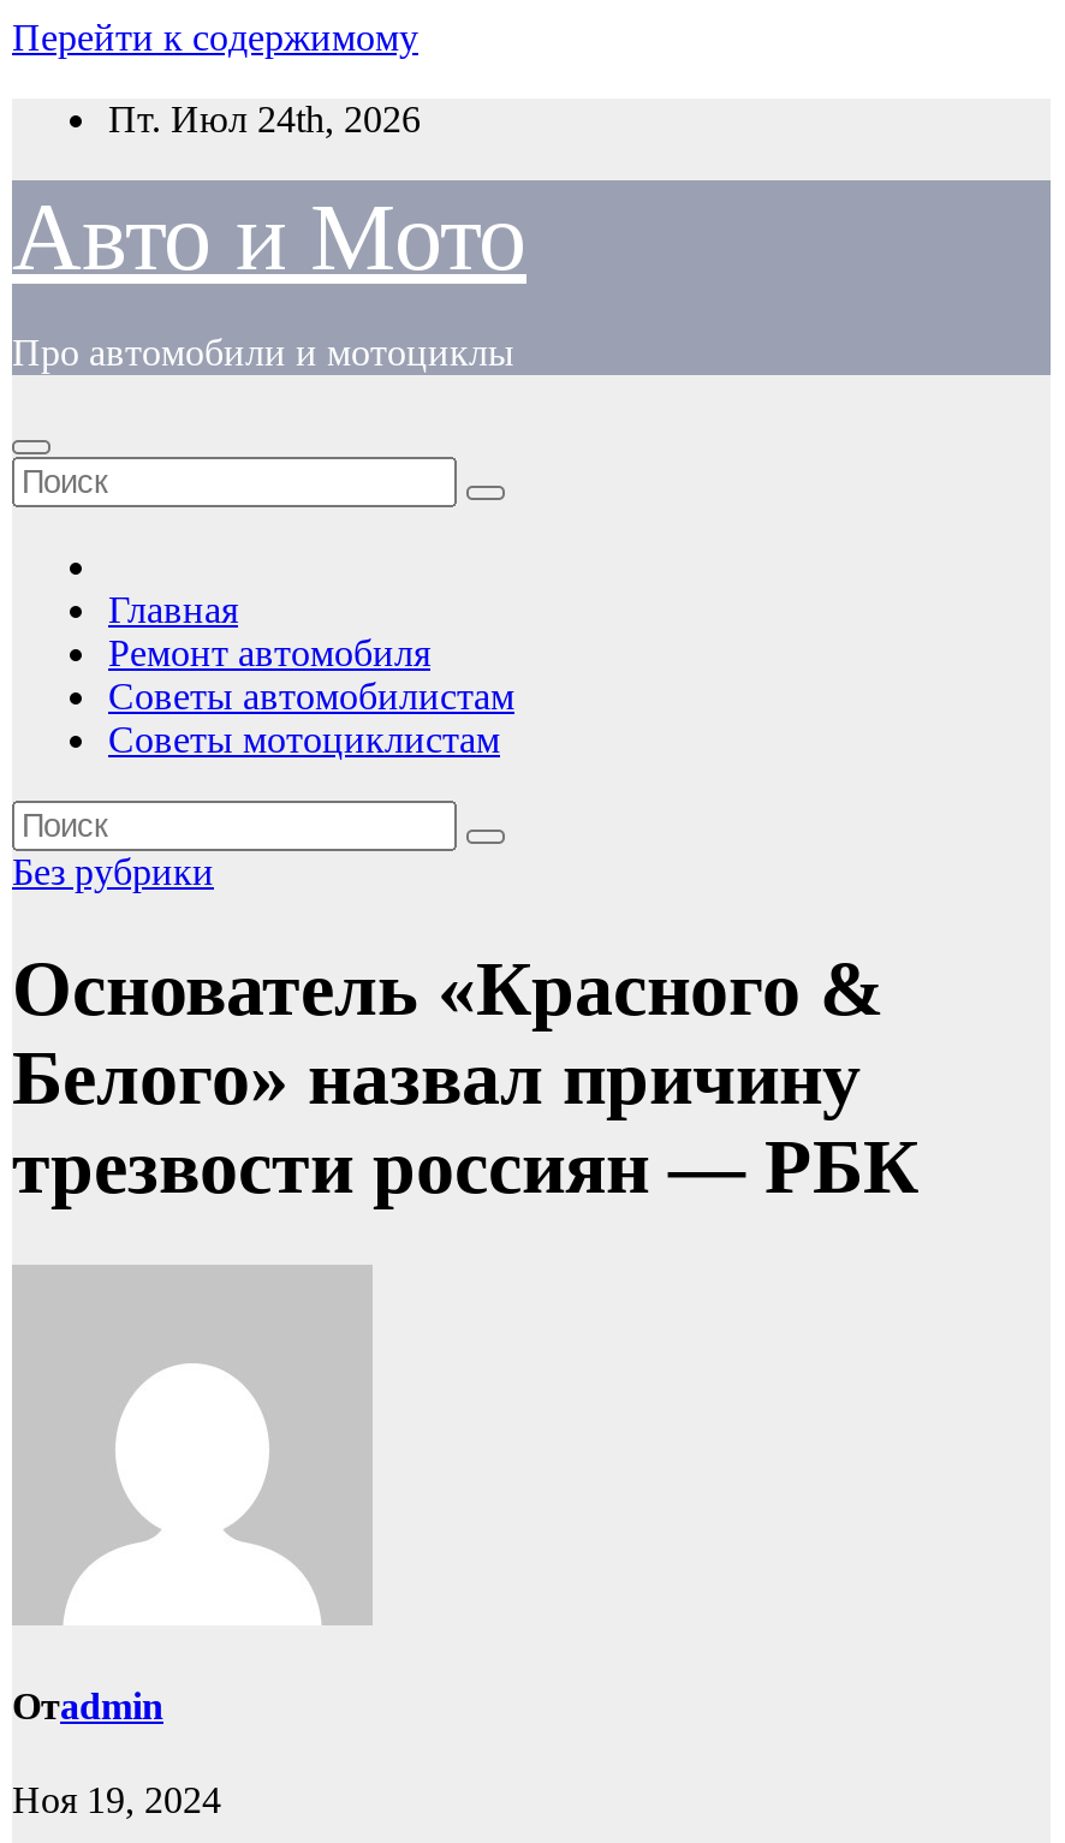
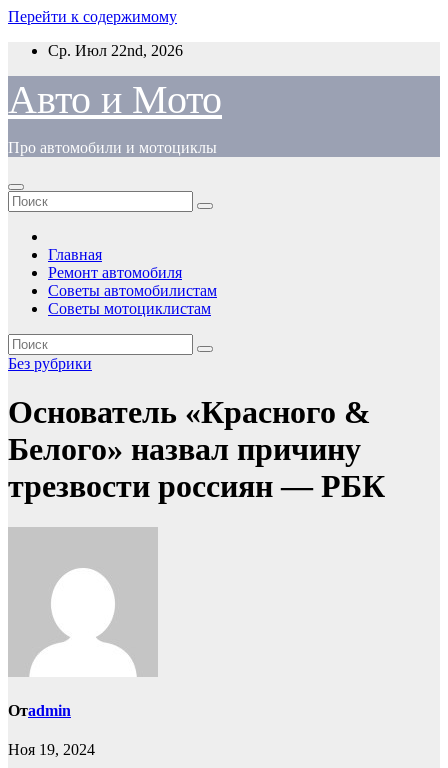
[108,99,421,139] Пт. Июл 24th, 2026 -> [48,42,183,59] Ср. Июл 22nd, 2026

